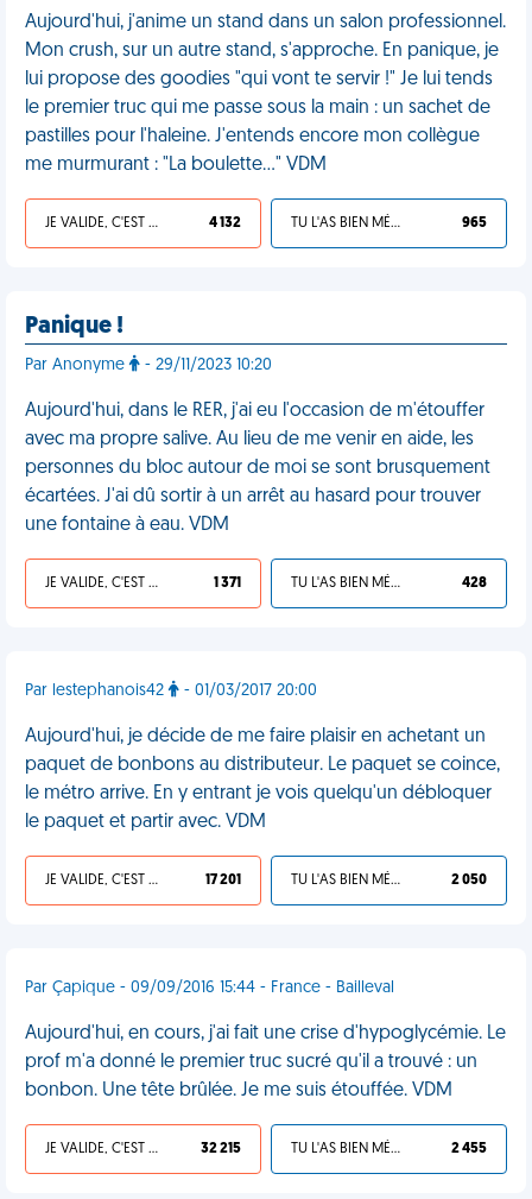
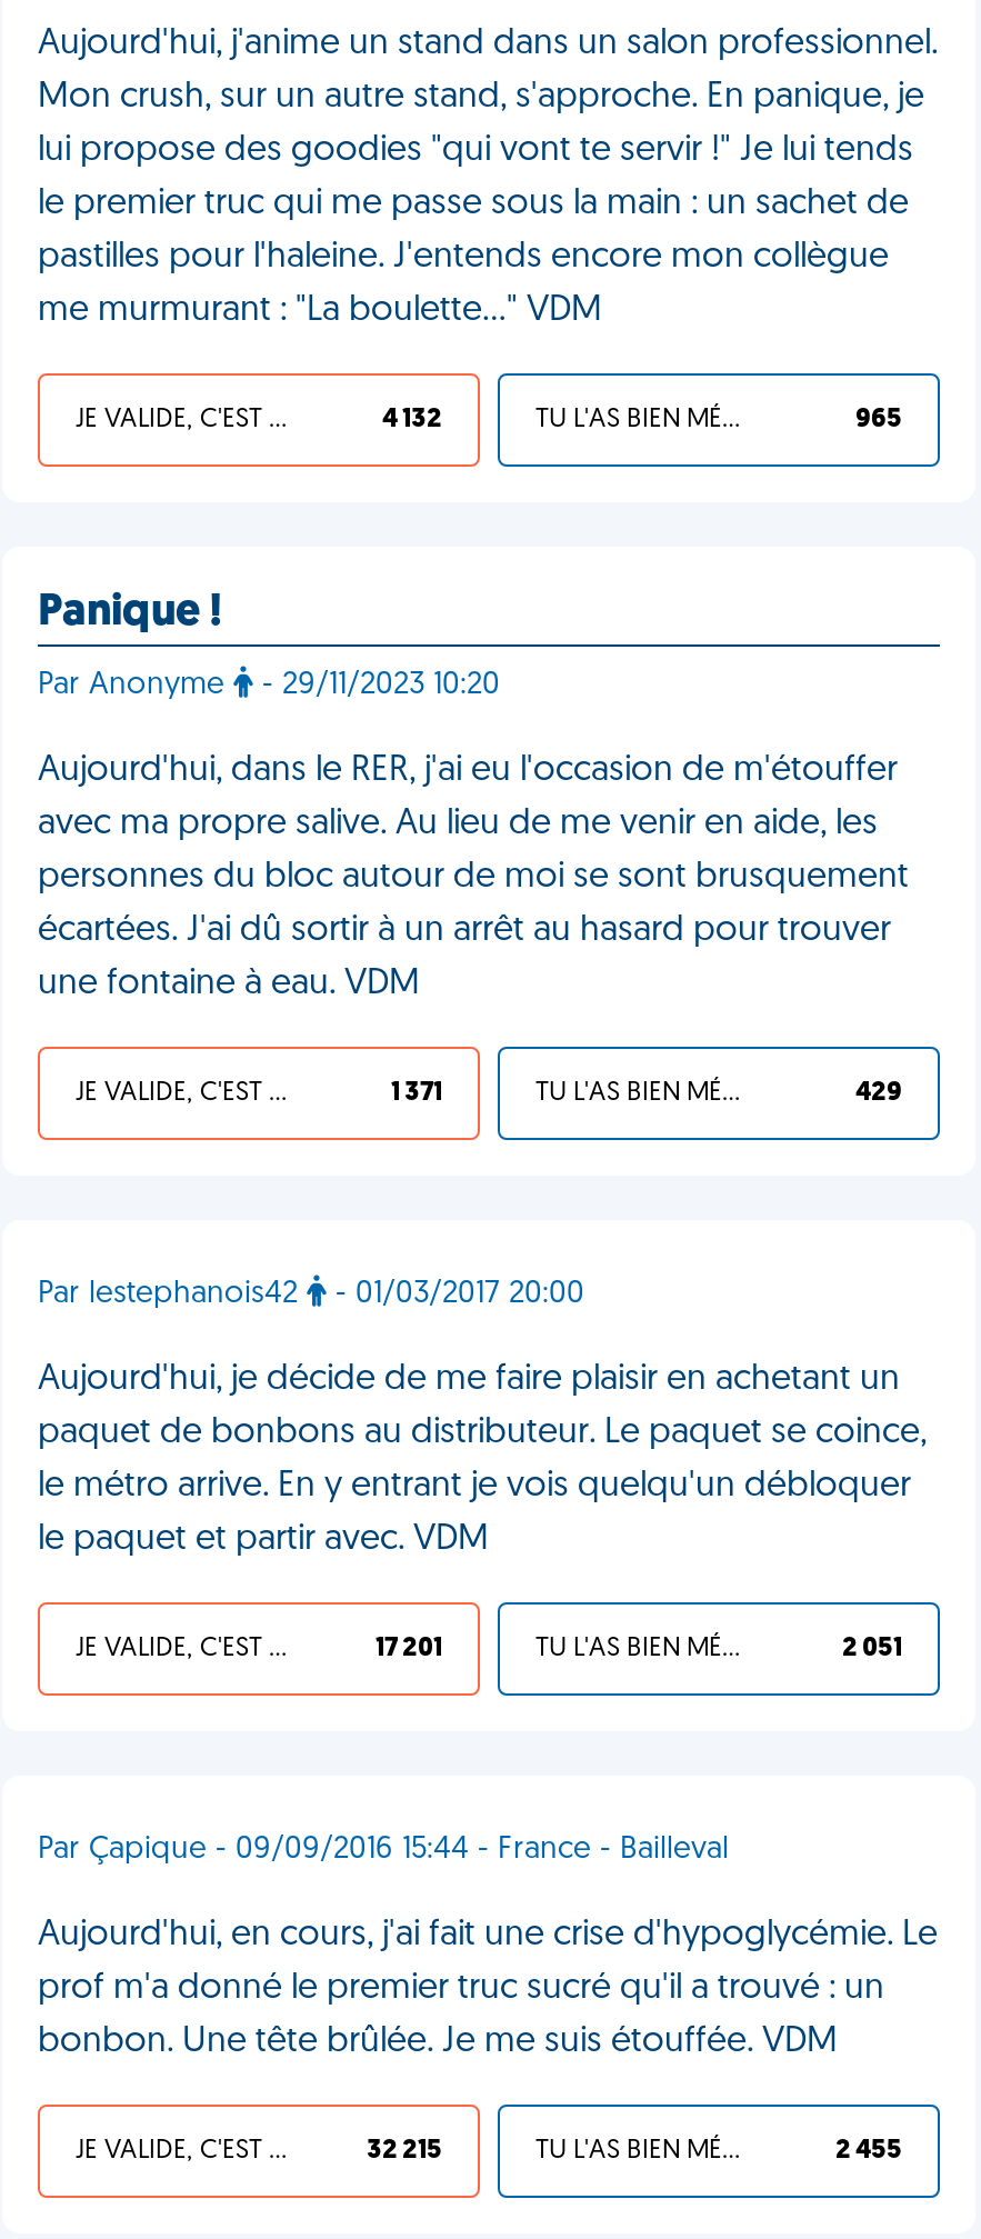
[462,576,487,591] 428 -> [855,1080,902,1107] 429
[451,873,487,888] 2 050 -> [842,1636,902,1662] 2 051

